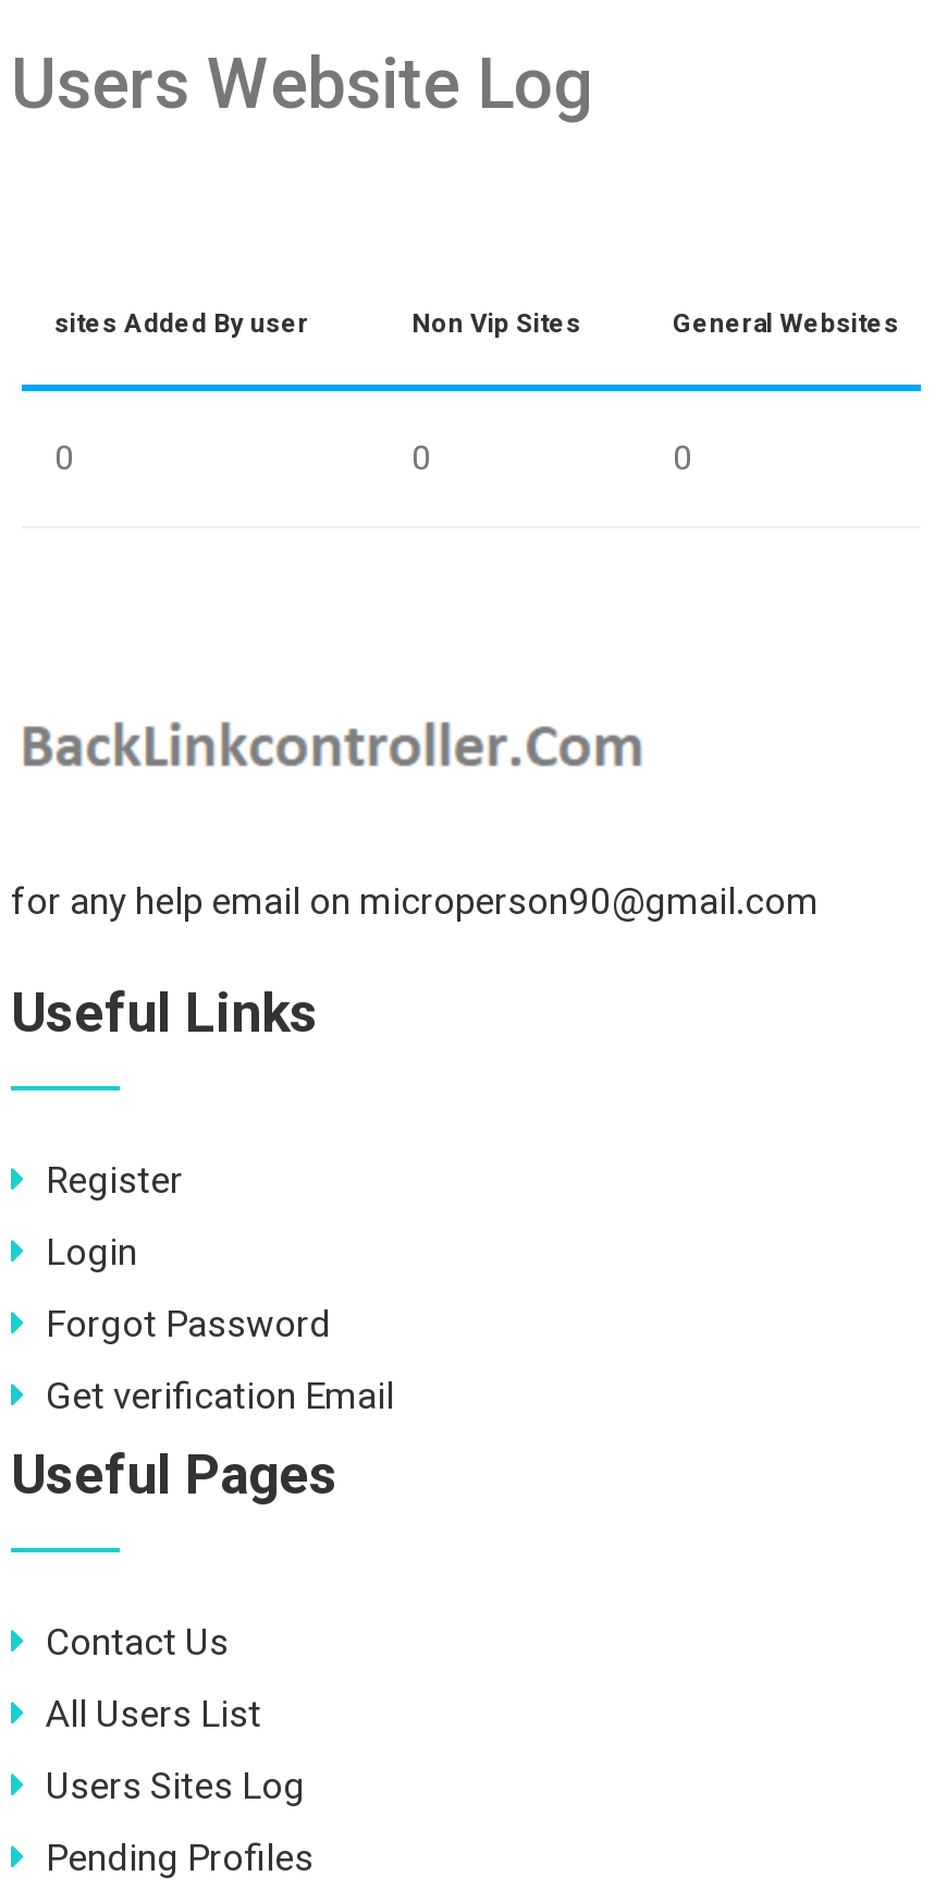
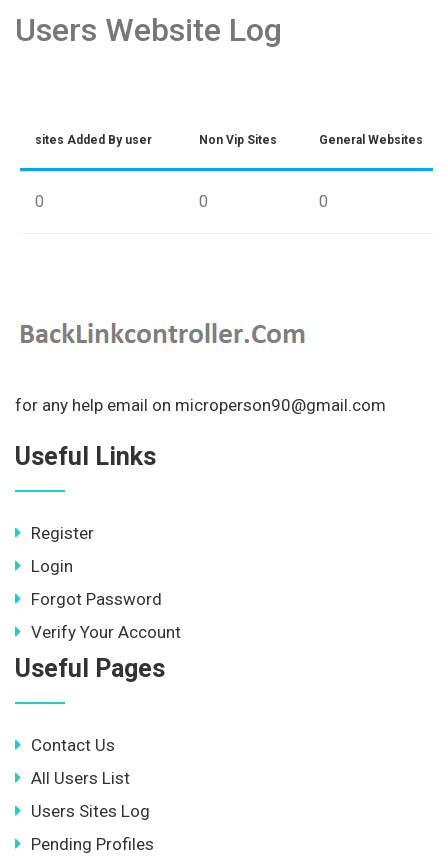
[46,1374,394,1417] Get verification Email -> [31,622,181,642] Verify Your Account

